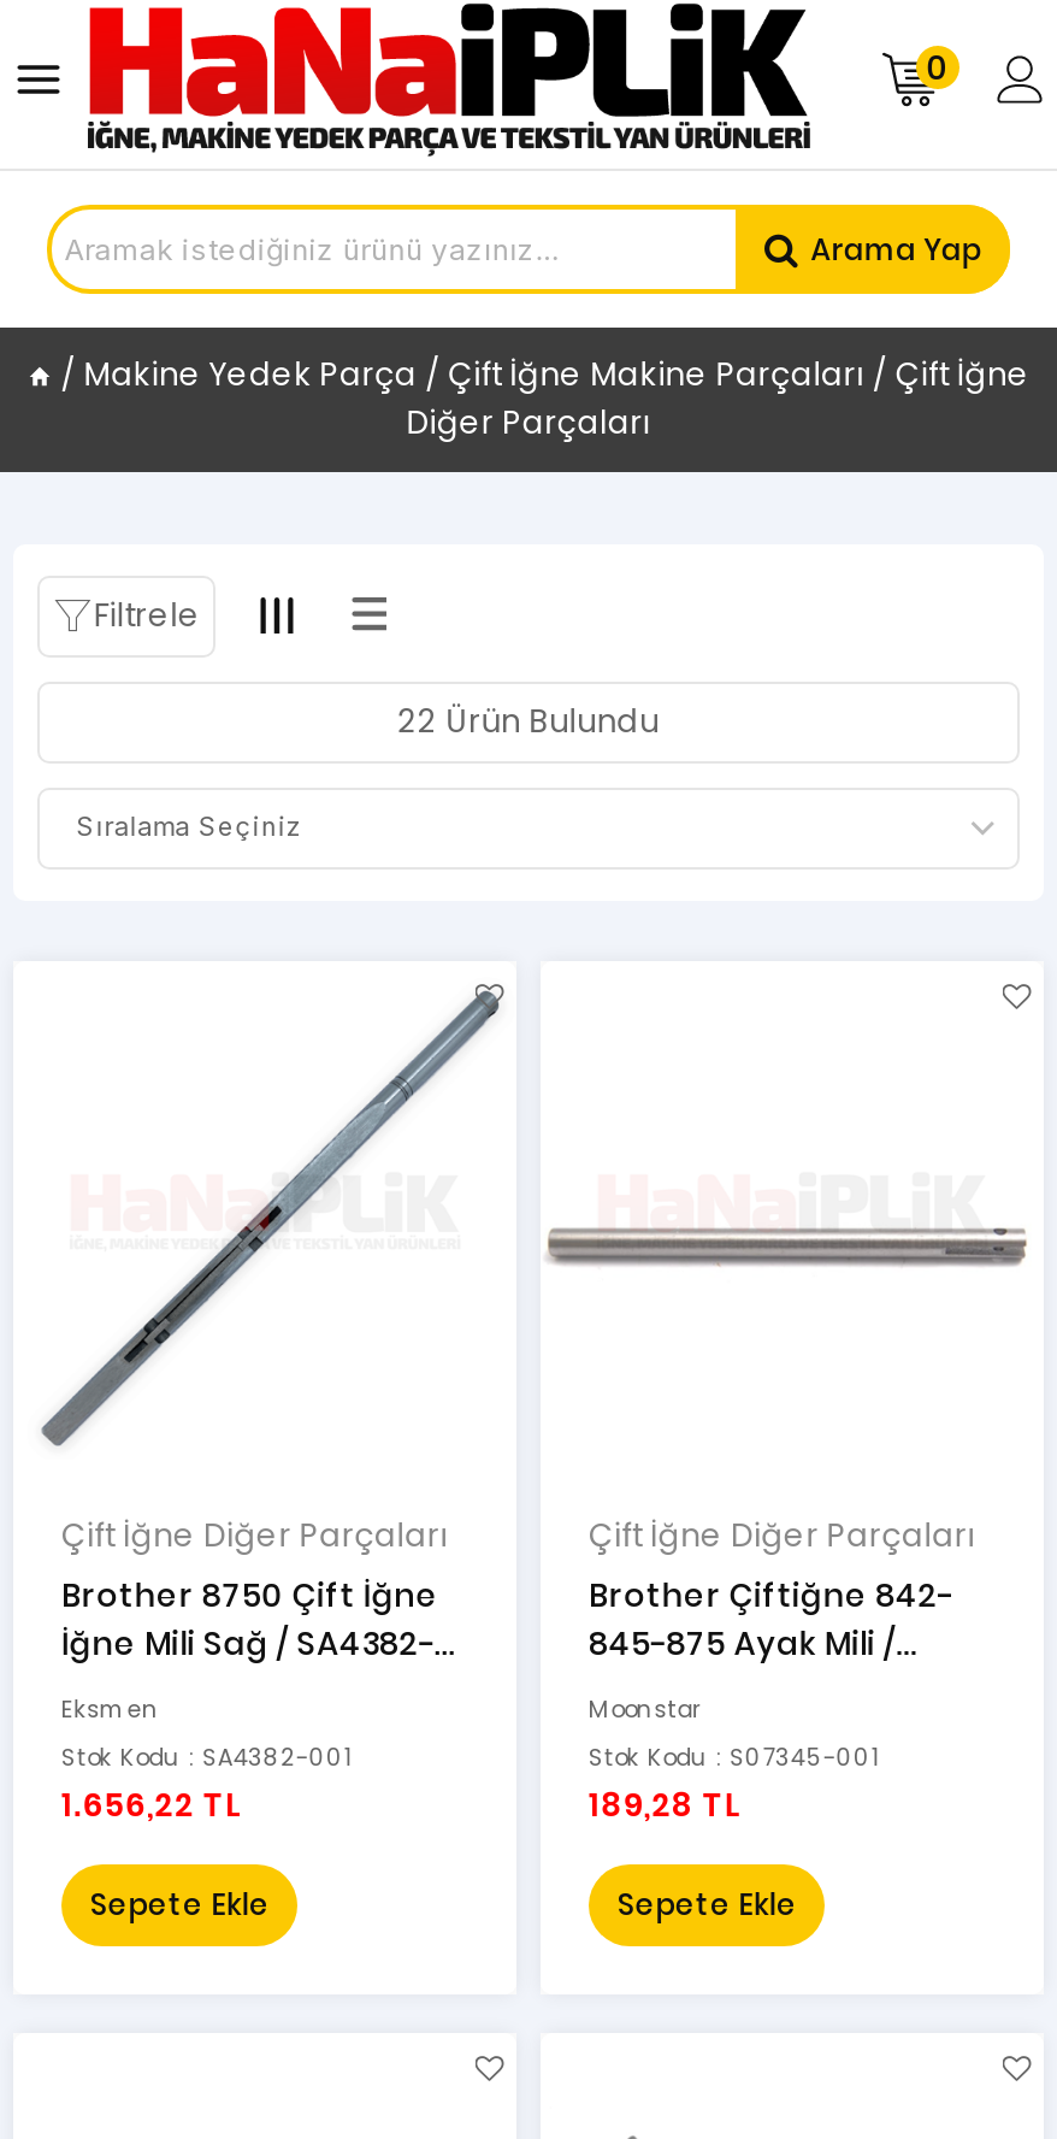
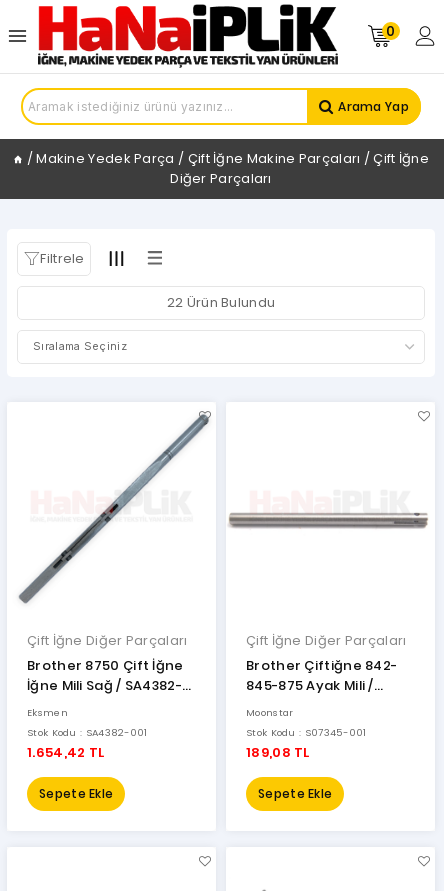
[61,1782,240,1828] 1.656,22 TL -> [27,743,104,762] 1.654,42 TL
[589,1782,740,1828] 189,28 TL -> [246,743,310,762] 189,08 TL

